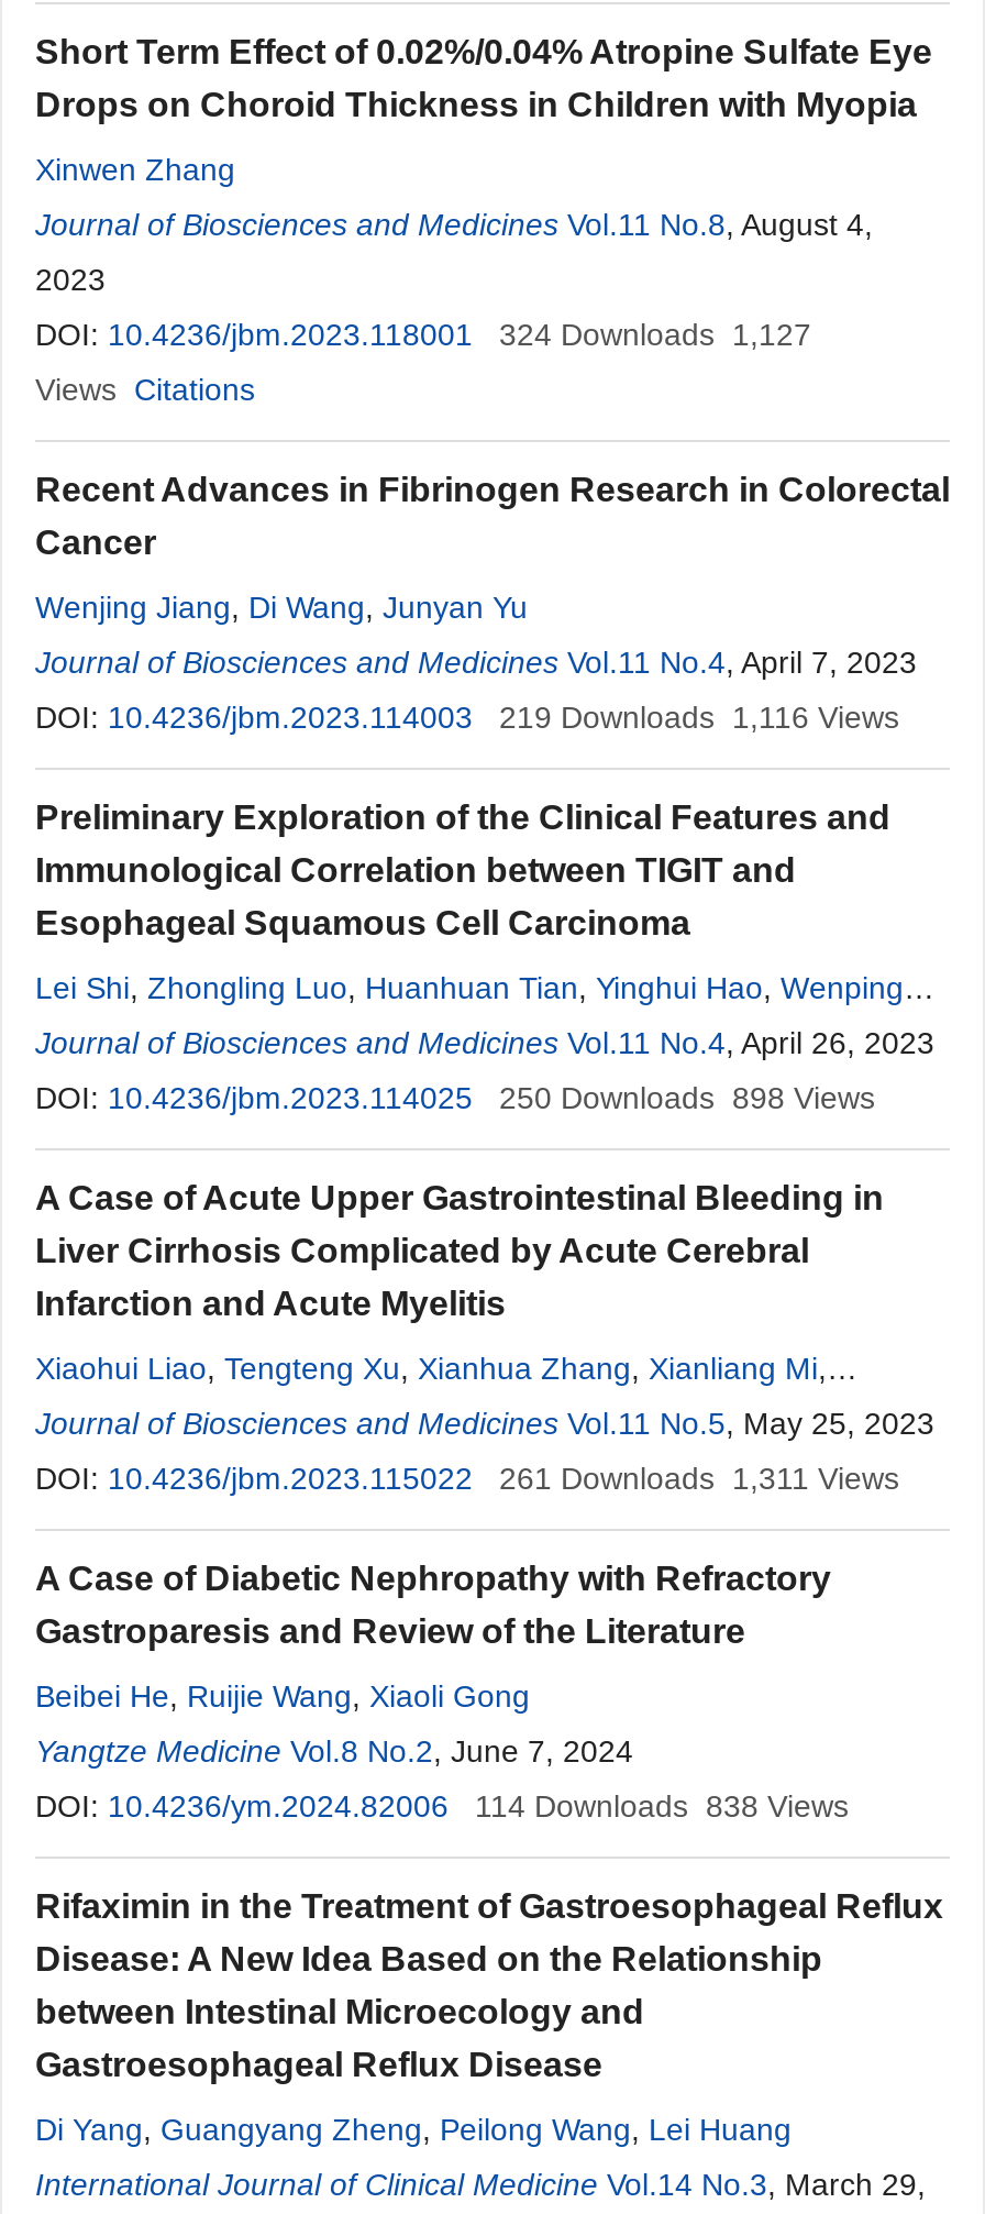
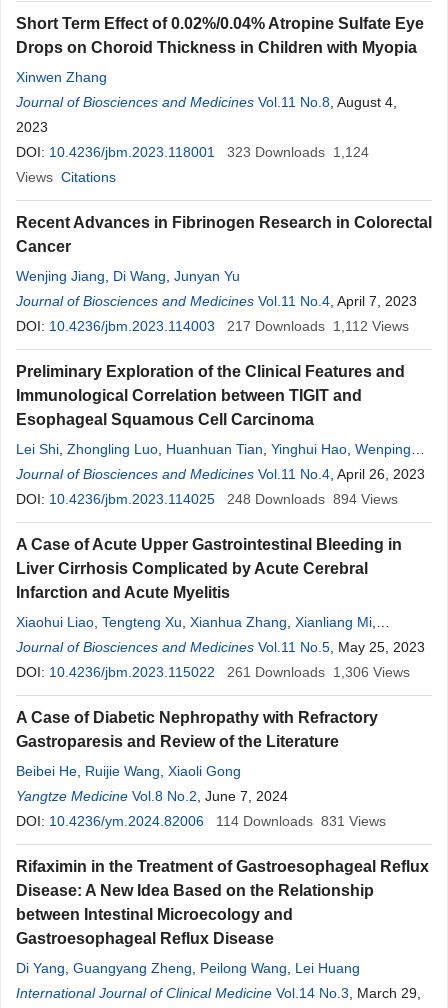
[35,317,811,352] DOI: 10.4236/jbm.2023.118001 324 Downloads 1,127 -> [16,144,369,160] DOI: 10.4236/jbm.2023.118001 323 Downloads 1,124
[499,700,899,735] 219 Downloads 1,116 Views -> [227,318,409,334] 217 Downloads 1,112 Views
[499,1080,875,1115] 250 Downloads 898 Views -> [227,491,398,507] 248 Downloads 894 Views
[499,1461,899,1496] 261 Downloads 1,311 Views -> [227,664,410,680] 261 Downloads 1,306 Views
[475,1788,849,1824] 114 Downloads 838 Views -> [216,813,386,829] 114 Downloads 831 Views

